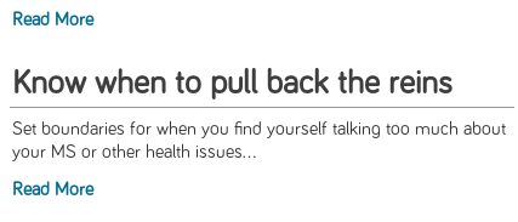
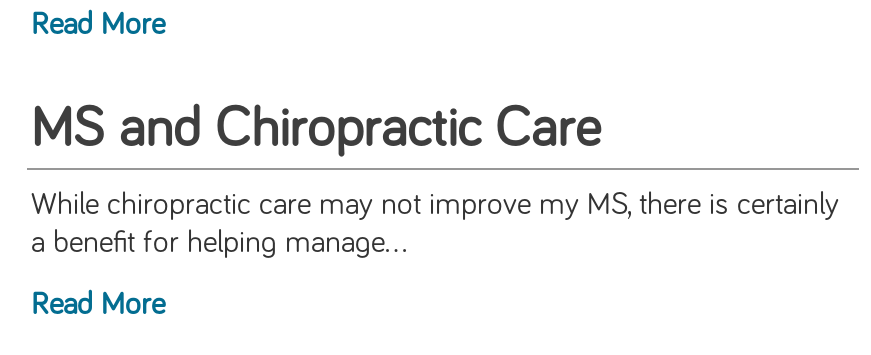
[12,67,452,101] Know when to pull back the reins -> [31,103,601,159] MS and Chiropractic Care
[12,121,506,162] Set boundaries for when you find yourself talking too much about | your MS or other health issues... -> [31,191,839,259] While chiropractic care may not improve my MS, there is certainly | a benefit for helping manage...

